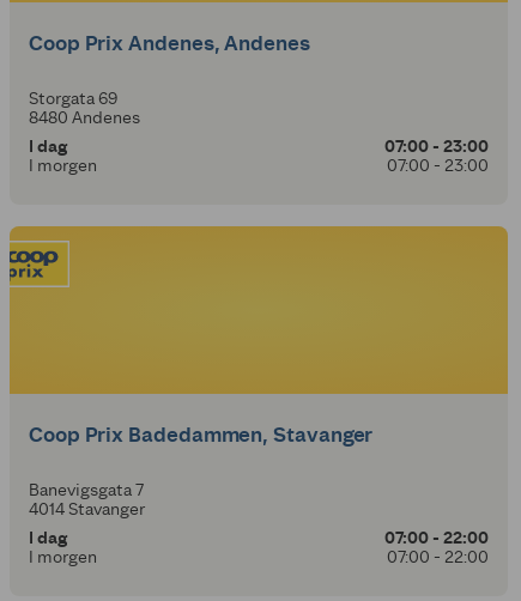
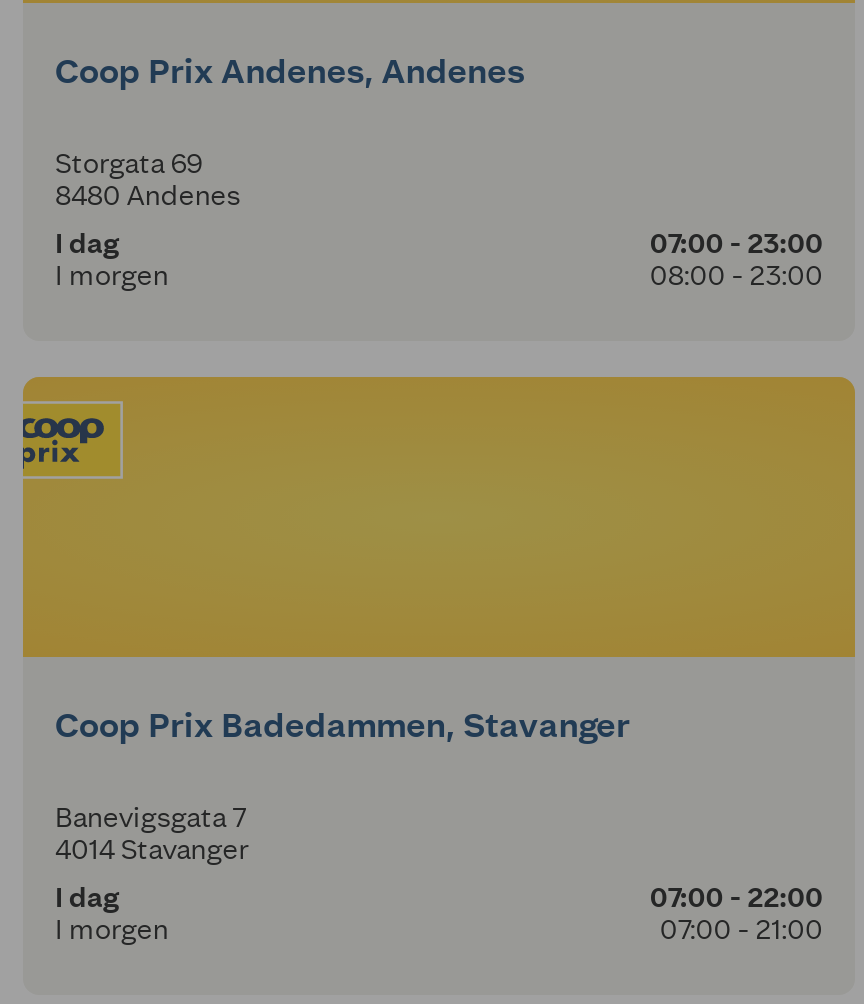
[387,156,489,176] 07:00 - 23:00 -> [650,259,823,293] 08:00 - 23:00
[387,547,489,567] 07:00 - 22:00 -> [660,912,823,946] 07:00 - 21:00

